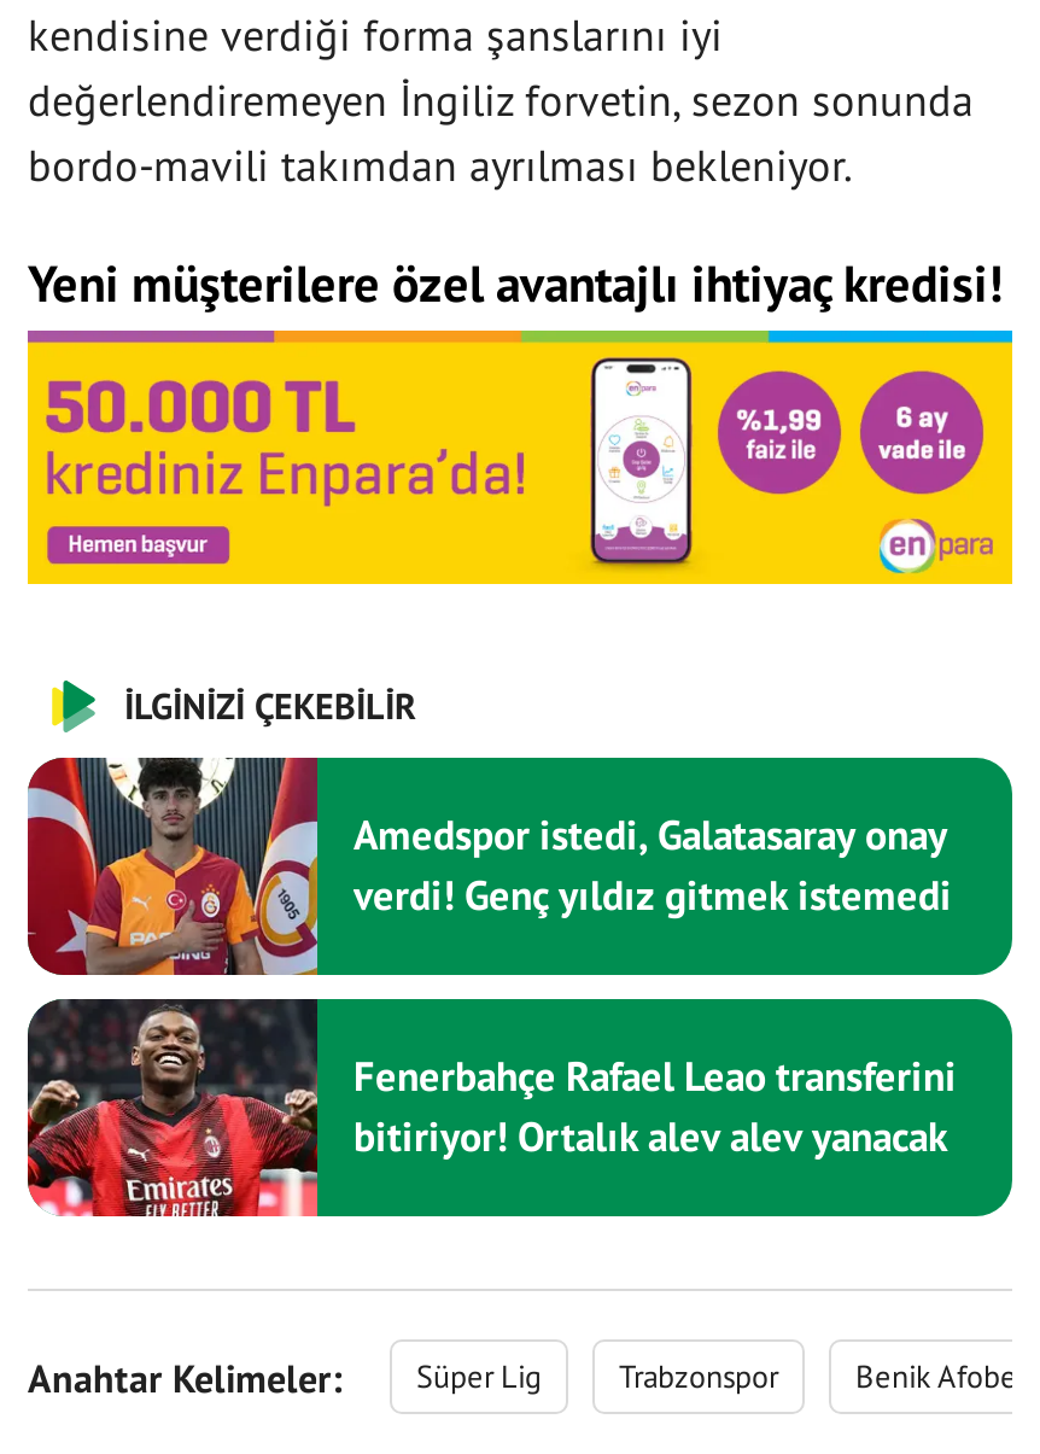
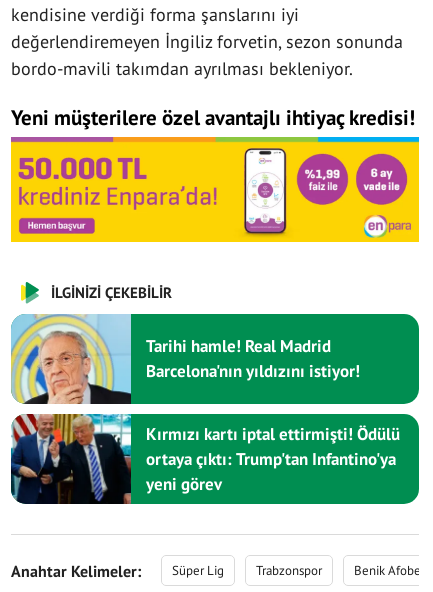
[25,755,952,977] [image] | Amedspor istedi, Galatasaray onay | verdi! Genç yıldız gitmek istemedi -> [10,313,360,405] [image] | Tarihi hamle! Real Madrid | Barcelona'nın yıldızını istiyor!
[25,997,957,1219] [image] | Fenerbahçe Rafael Leao transferini | bitiriyor! Ortalık alev alev yanacak -> [10,413,400,505] [image] | Kırmızı kartı iptal ettirmişti! Ödülü | ortaya çıktı: Trump'tan Infantino'ya | yeni görev

